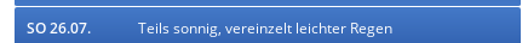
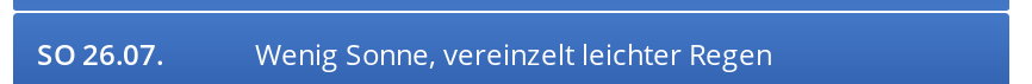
[137,18,392,38] Teils sonnig, vereinzelt leichter Regen -> [255,34,772,75] Wenig Sonne, vereinzelt leichter Regen

